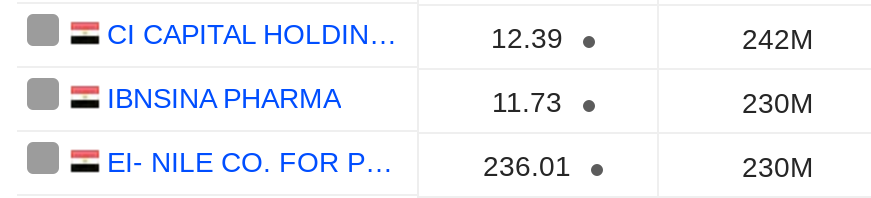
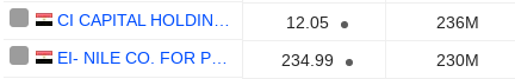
[107,23,814,119] 12.39 | 242M | IBNSINA PHARMA | 11.73 | 230M -> [286,14,479,32] 12.05 | 236M
[483,151,571,183] 236.01 -> [281,51,334,70] 234.99

